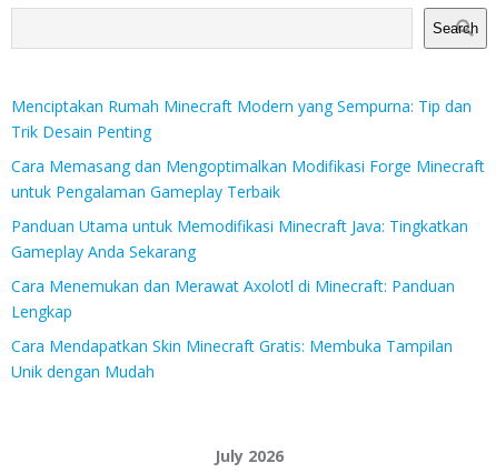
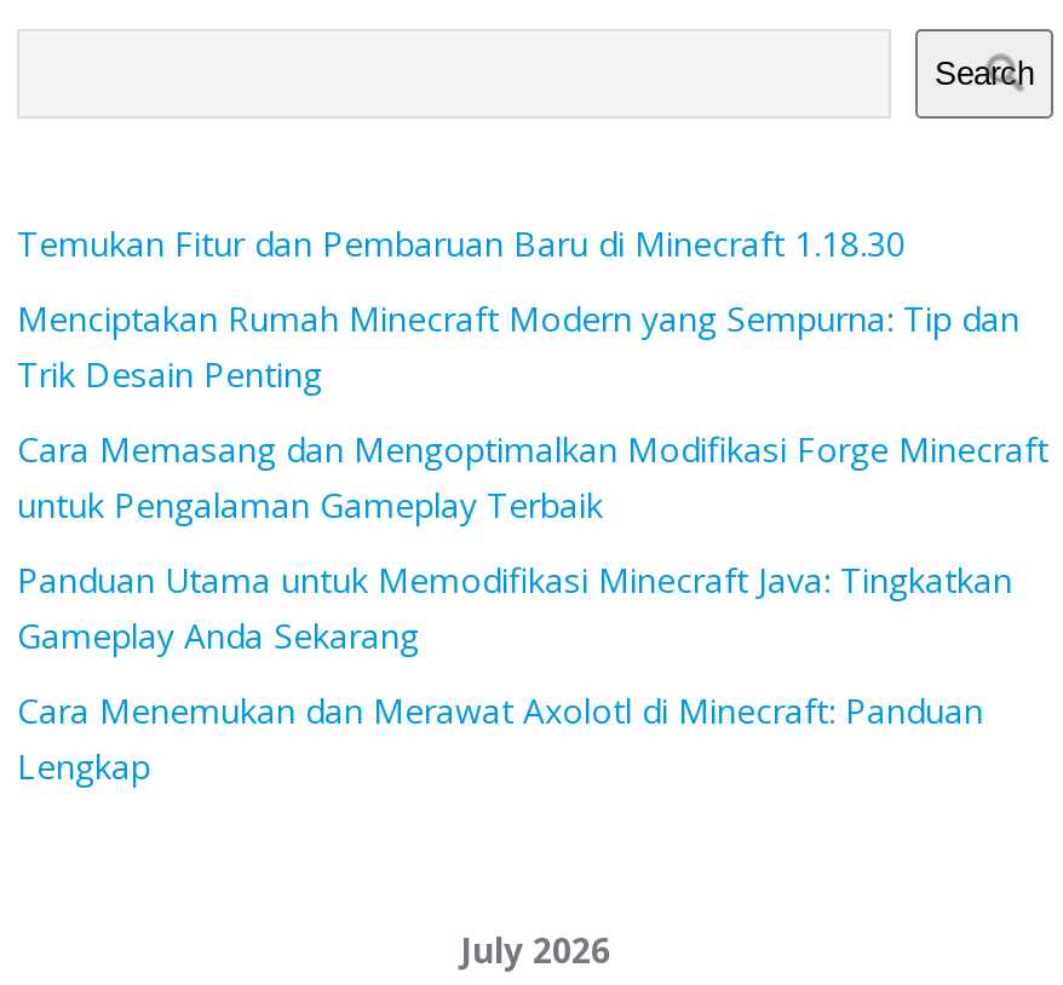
none -> [17,220,906,266] Temukan Fitur dan Pembaruan Baru di Minecraft 1.18.30
moved [11,95,485,322] -> [17,295,1048,789]: Menciptakan Rumah Minecraft Modern yang Sempurna: Tip dan | Trik Desain Penting | Cara Memasang dan Mengoptimalkan Modifikasi Forge Minecraft | untuk Pengalaman Gameplay Terbaik | Panduan Utama untuk Memodifikasi Minecraft Java: Tingkatkan | Gameplay Anda Sekarang | Cara Menemukan dan Merawat Axolotl di Minecraft: Panduan | Lengkap
[11,335,453,382] Cara Mendapatkan Skin Minecraft Gratis: Membuka Tampilan | Unik dengan Mudah -> none

